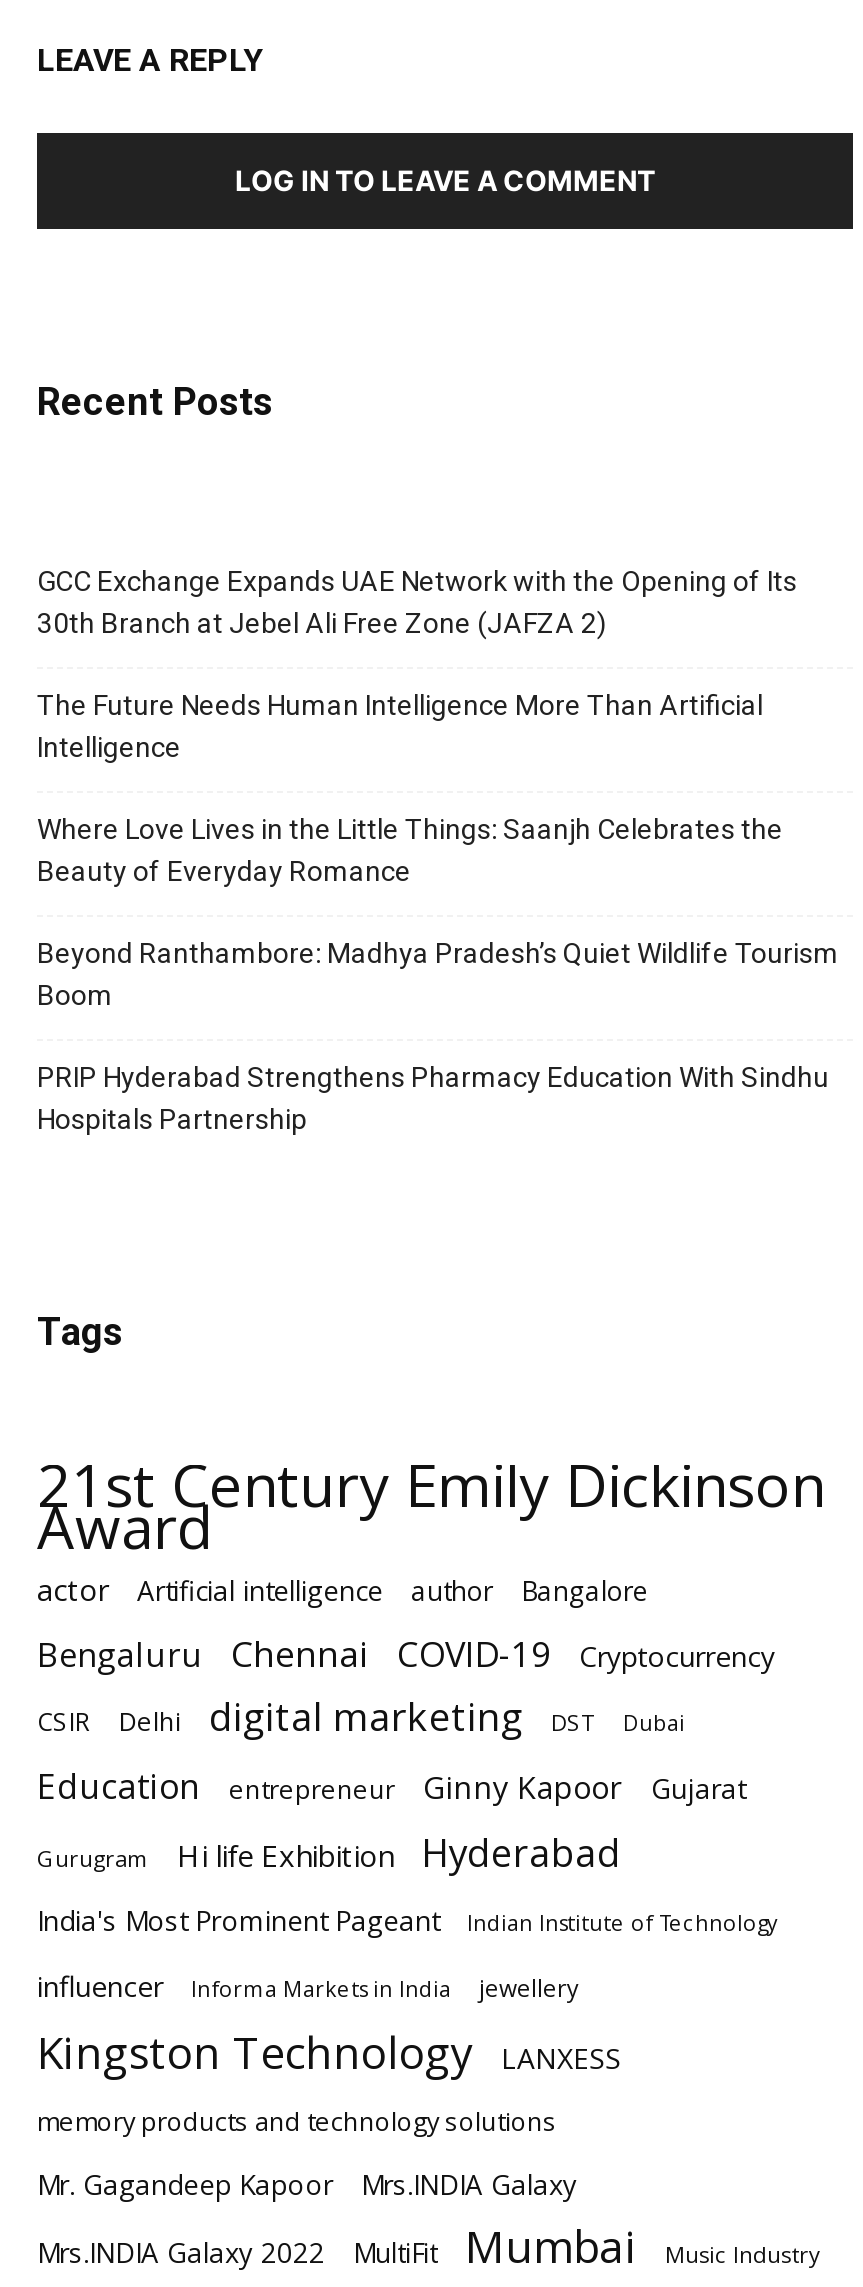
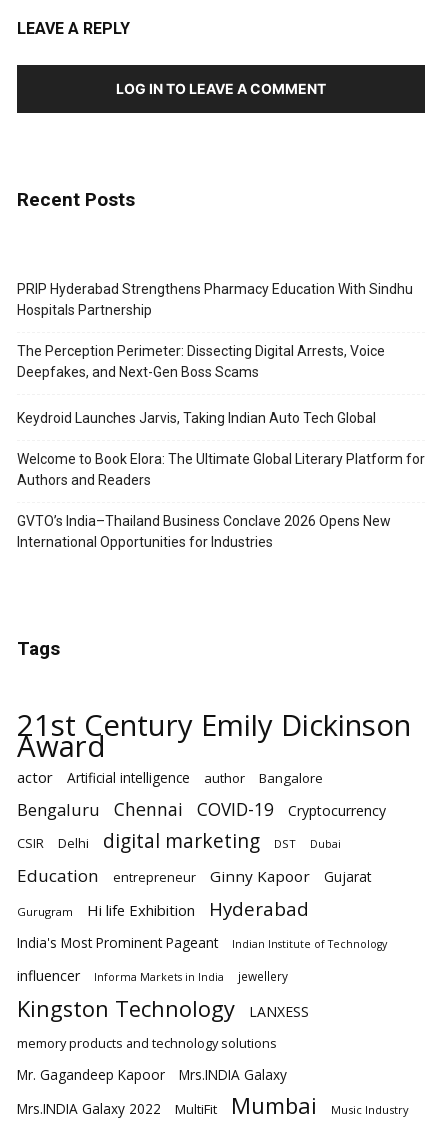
[37,565,839,1011] GCC Exchange Expands UAE Network with the Opening of Its | 30th Branch at Jebel Ali Free Zone (JAFZA 2) | The Future Needs Human Intelligence More Than Artificial | Intelligence | Where Love Lives in the Little Things: Saanjh Celebrates the | Beauty of Everyday Romance | Beyond Ranthambore: Madhya Pradesh’s Quiet Wildlife Tourism | Boom -> none
moved [37,1061,829,1135] -> [17,281,413,318]: PRIP Hyderabad Strengthens Pharmacy Education With Sindhu | Hospitals Partnership
none -> [17,343,425,550] The Perception Perimeter: Dissecting Digital Arrests, Voice | Deepfakes, and Next-Gen Boss Scams | Keydroid Launches Jarvis, Taking Indian Auto Tech Global | Welcome to Book Elora: The Ultimate Global Literary Platform for | Authors and Readers | GVTO’s India–Thailand Business Conclave 2026 Opens New | International Opportunities for Industries

